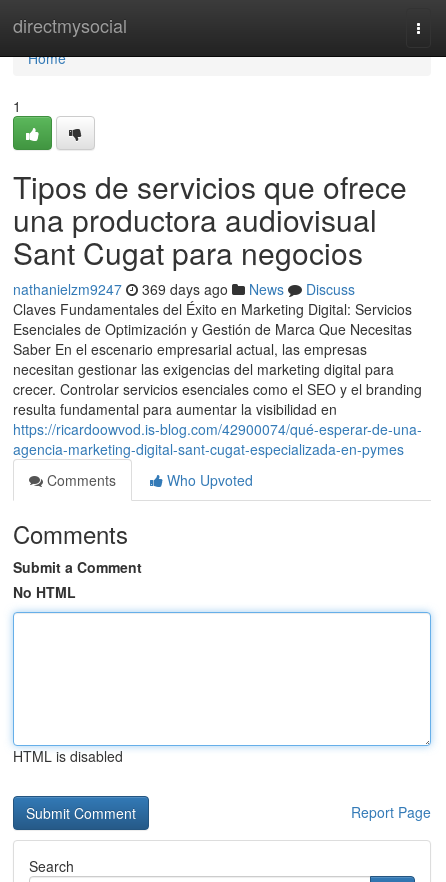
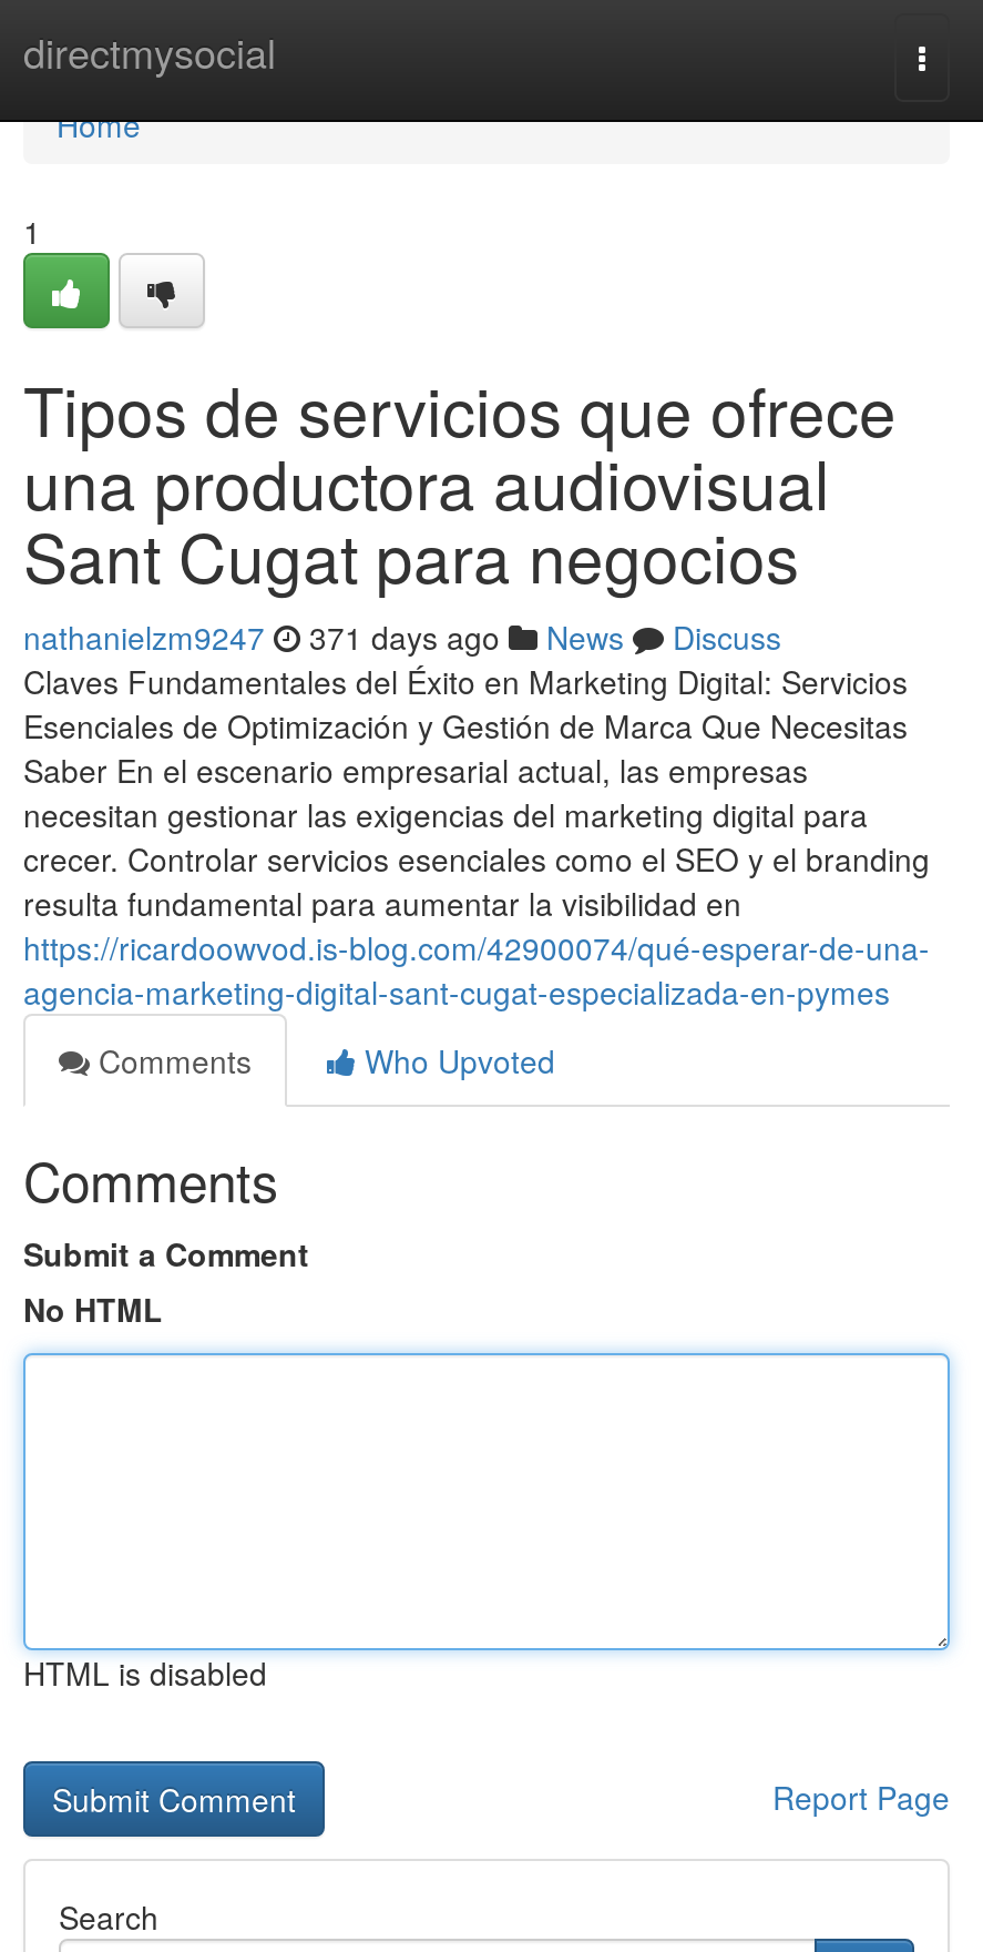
[13,279,355,299] nathanielzm9247 369 days ago News Discuss -> [23,614,781,659] nathanielzm9247 371 days ago News Discuss

